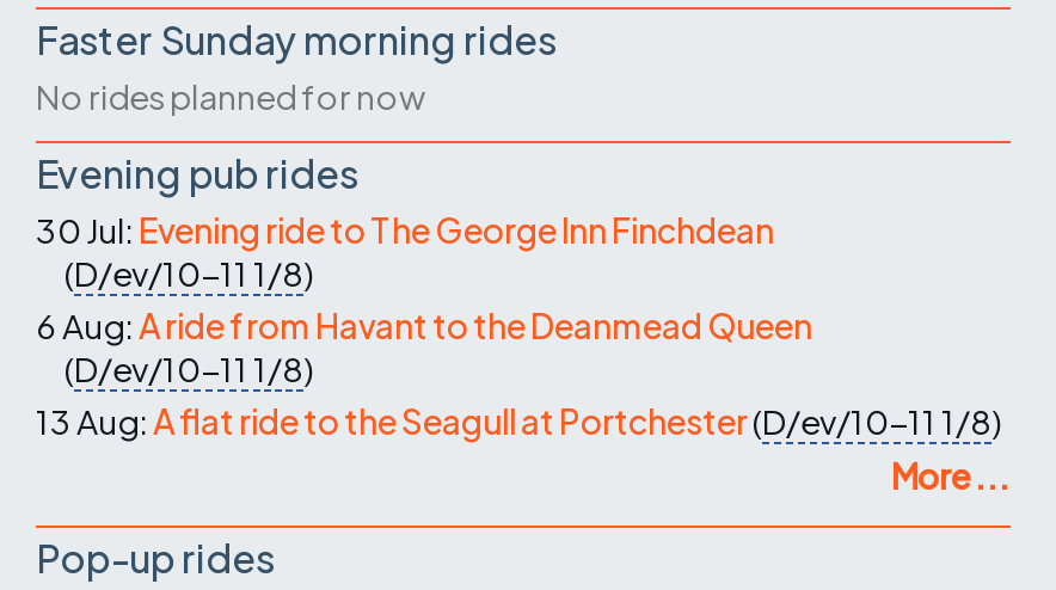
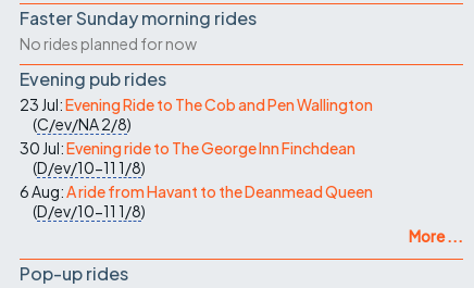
none -> [20,95,373,134] 23 Jul: Evening Ride to The Cob and Pen Wallington | (C/ev/NA 2/8)
moved [36,209,812,390] -> [20,138,373,221]: 30 Jul: Evening ride to The George Inn Finchdean | (D/ev/10-11 1/8) | 6 Aug: A ride from Havant to the Deanmead Queen | (D/ev/10-11 1/8)
[36,400,1001,443] 13 Aug: A flat ride to the Seagull at Portchester(D/ev/10-11 1/8) -> none

